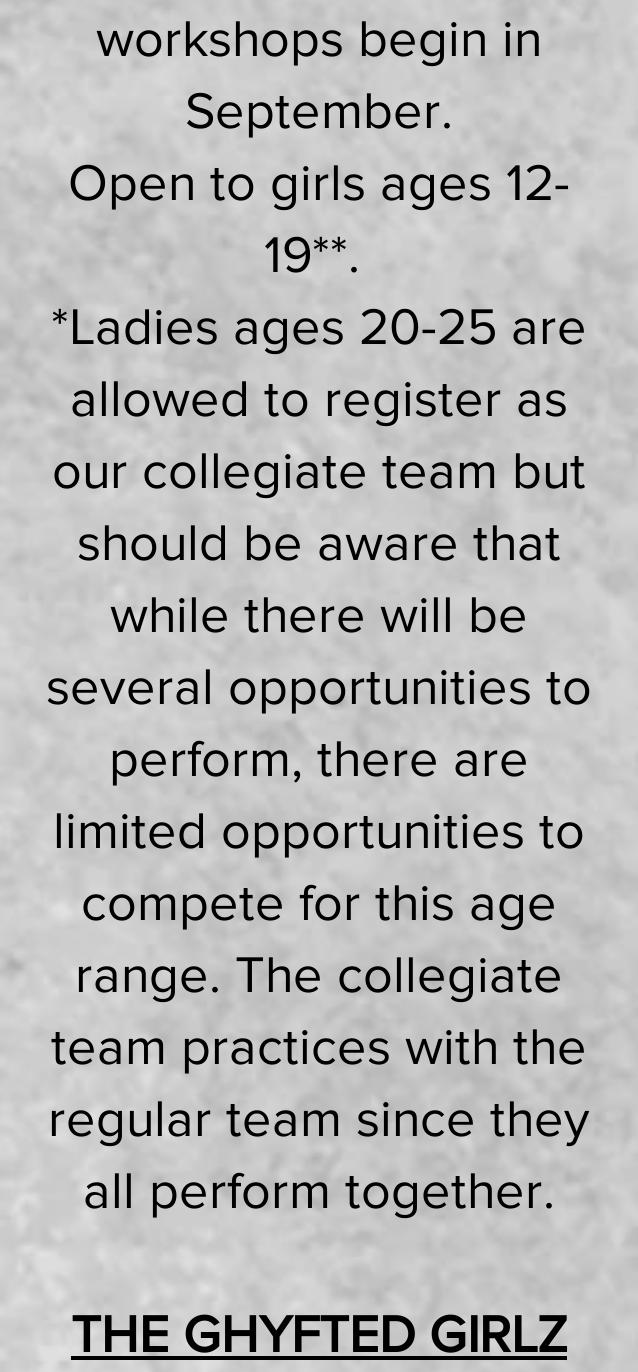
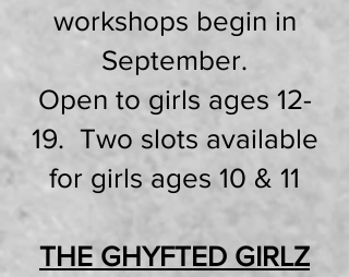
[46,226,592,1218] 19**. | *Ladies ages 20-25 are | allowed to register as | our collegiate team but | should be aware that | while there will be | several opportunities to | perform, there are | limited opportunities to | compete for this age | range. The collegiate | team practices with the | regular team since they | all perform together. -> [31,123,318,193] 19. Two slots available | for girls ages 10 & 11

